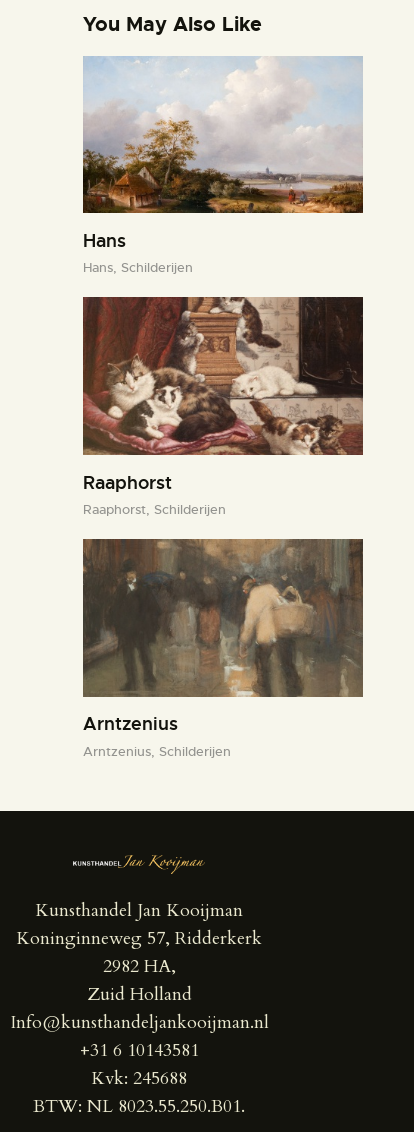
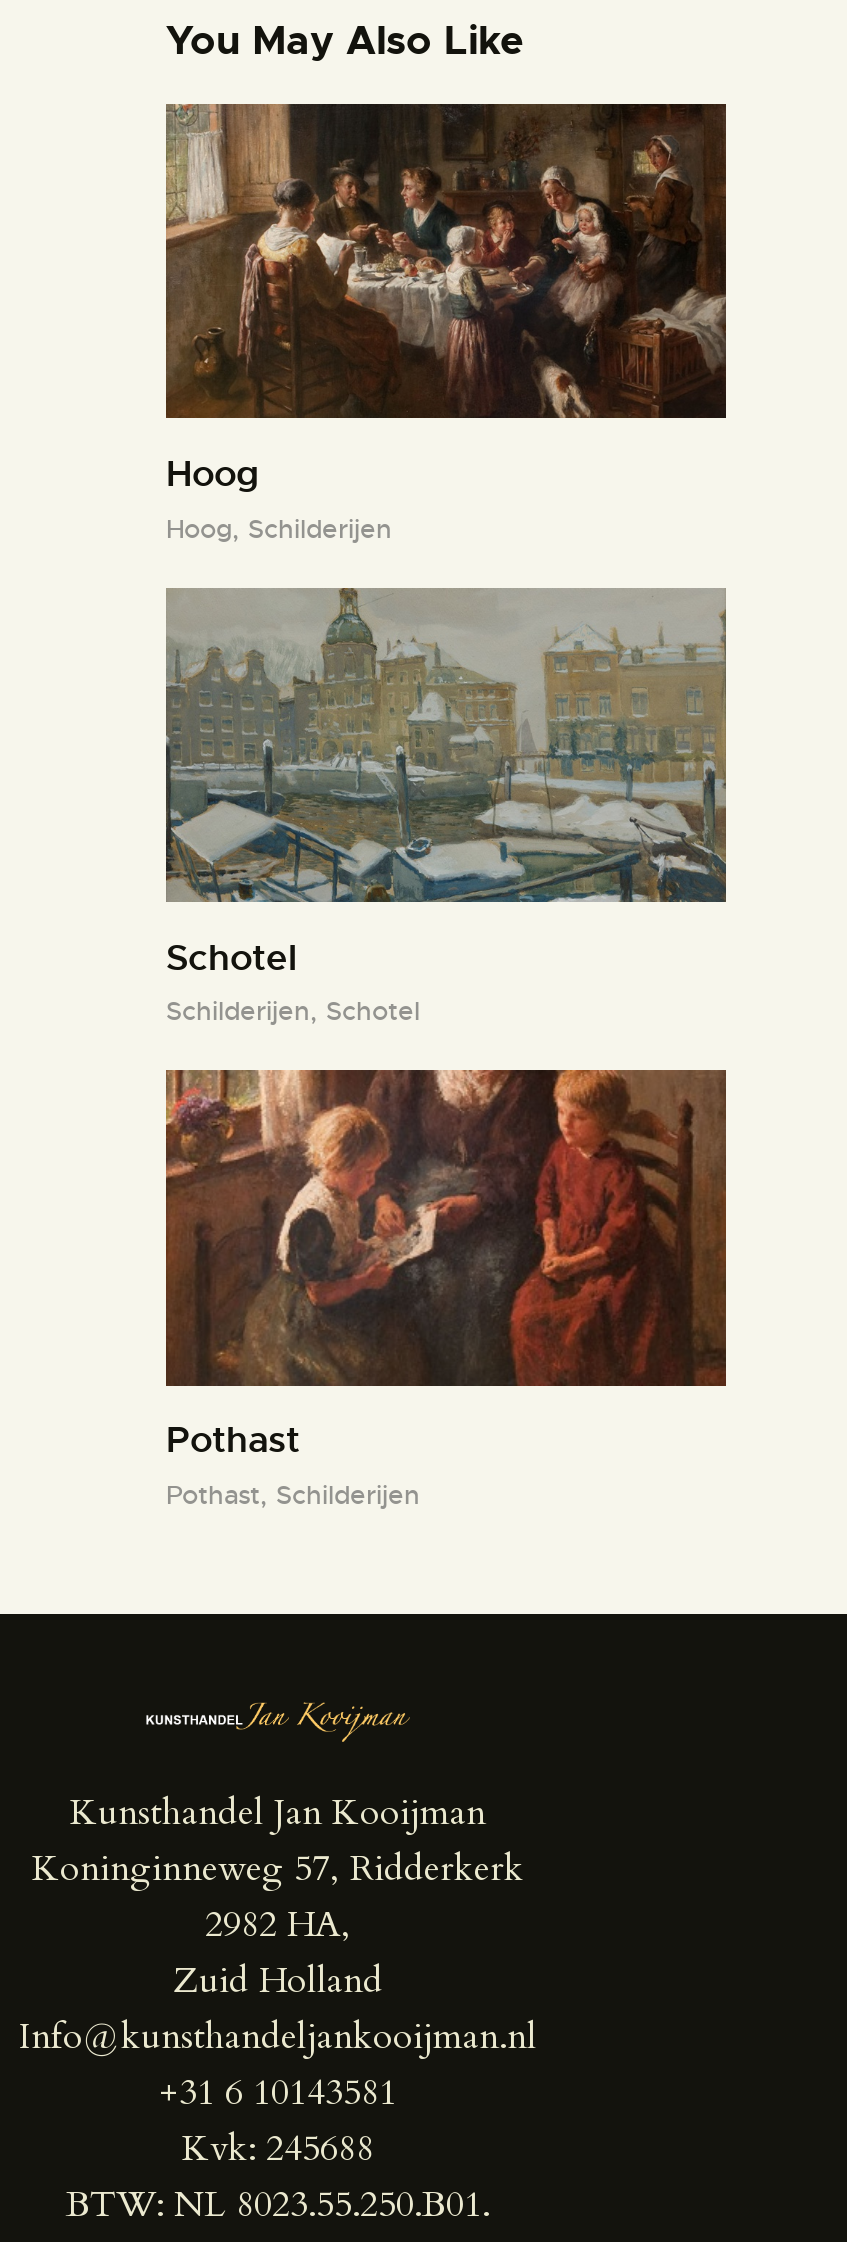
[83,56,363,276] [image] | Hans | Hans, Schilderijen -> [164,102,728,545] [image] | Hoog | Hoog, Schilderijen
[82,296,364,518] [image] | Raaphorst | Raaphorst, Schilderijen -> [166,586,728,1028] [image] | Schotel | Schilderijen, Schotel
[82,538,363,760] [image] | Arntzenius | Arntzenius, Schilderijen -> [164,1068,726,1512] [image] | Pothast | Pothast, Schilderijen

